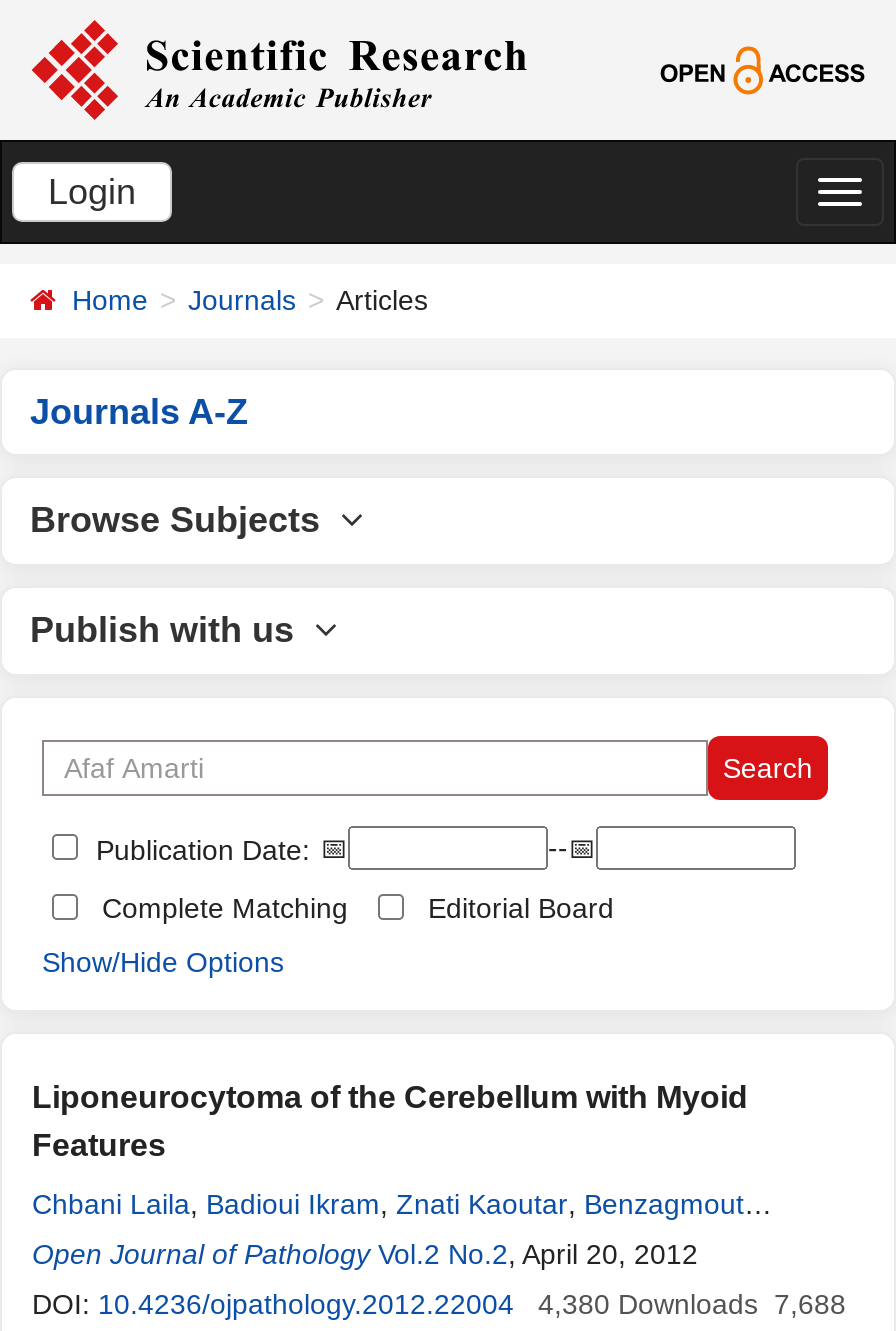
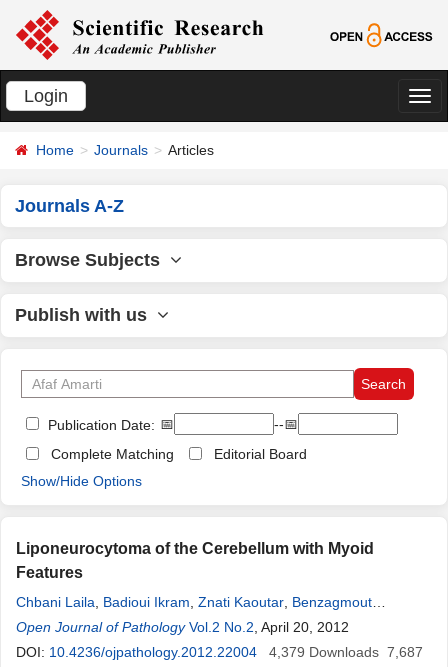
[32,1288,846,1320] DOI: 10.4236/ojpathology.2012.22004 4,380 Downloads 7,688 -> [16,644,423,660] DOI: 10.4236/ojpathology.2012.22004 4,379 Downloads 7,687

